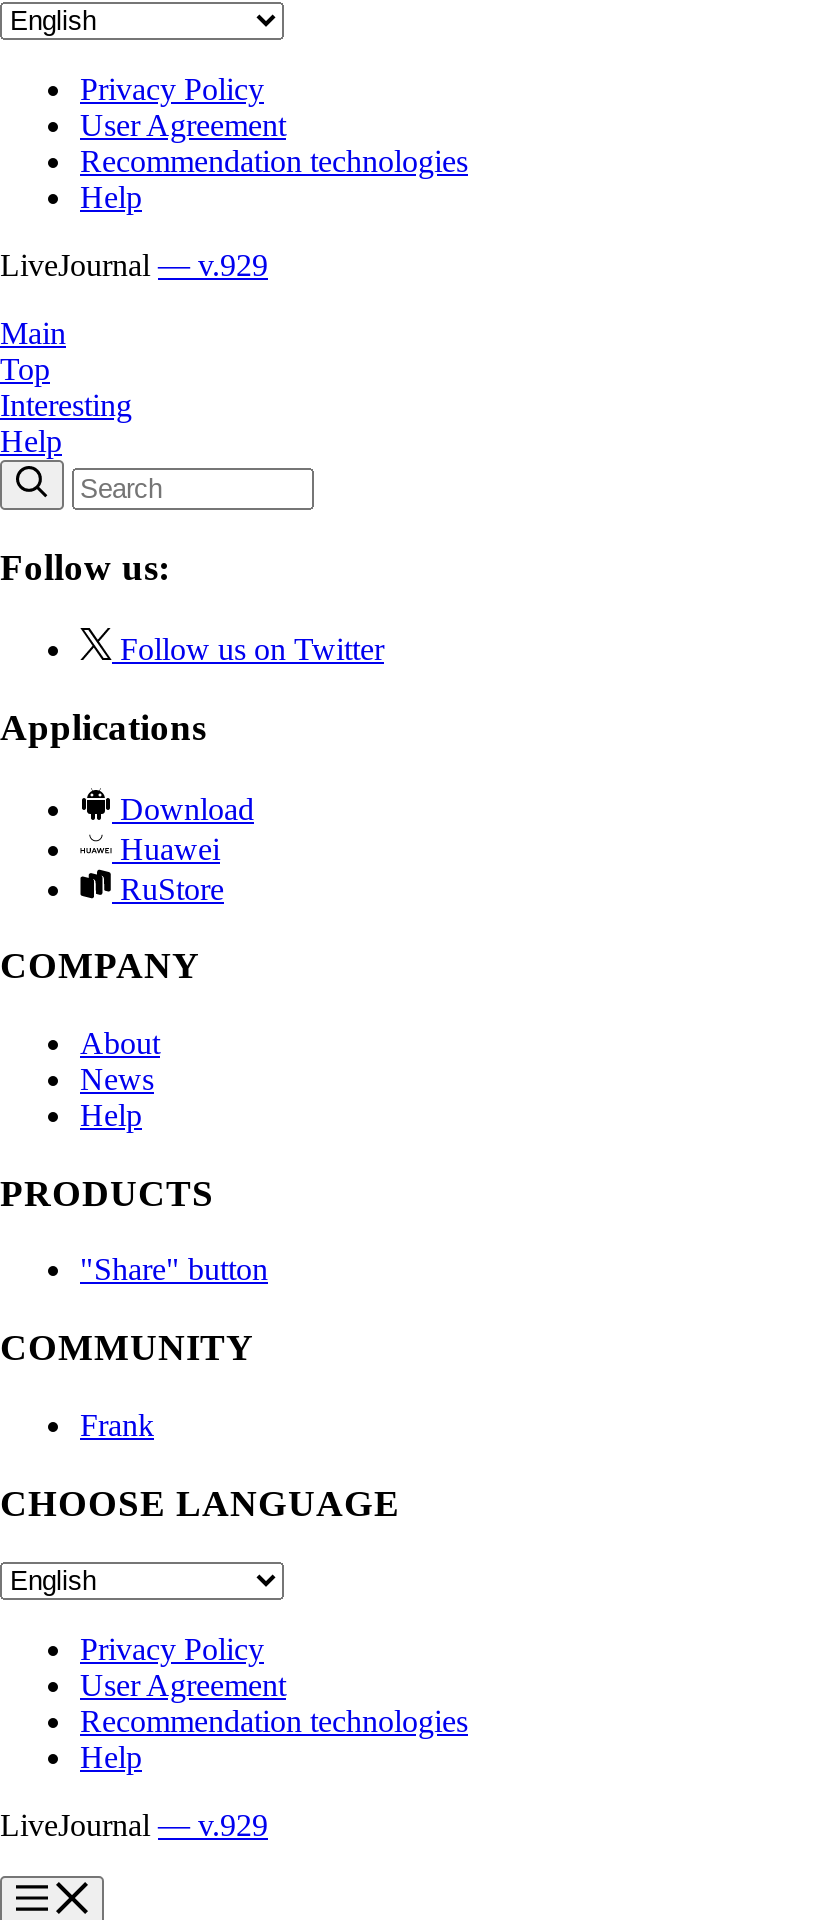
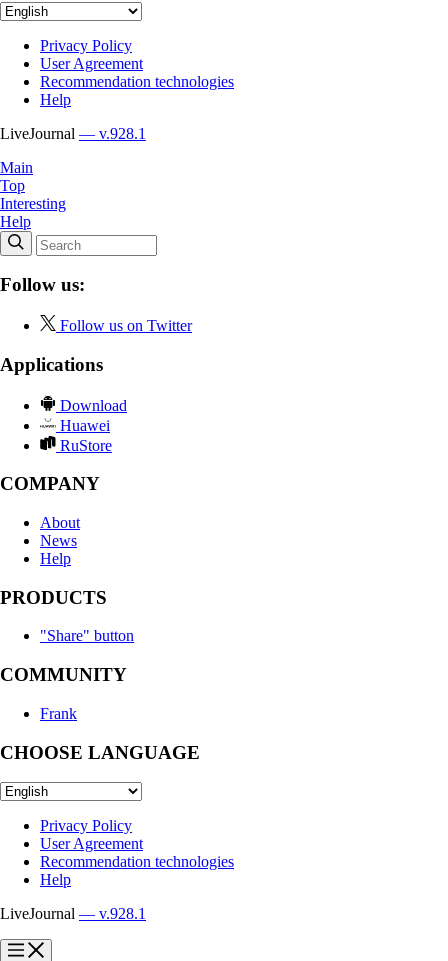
[0,247,268,281] LiveJournal — v.929 -> [0,125,146,142] LiveJournal — v.928.1
[0,1808,268,1842] LiveJournal — v.929 -> [0,905,146,922] LiveJournal — v.928.1

